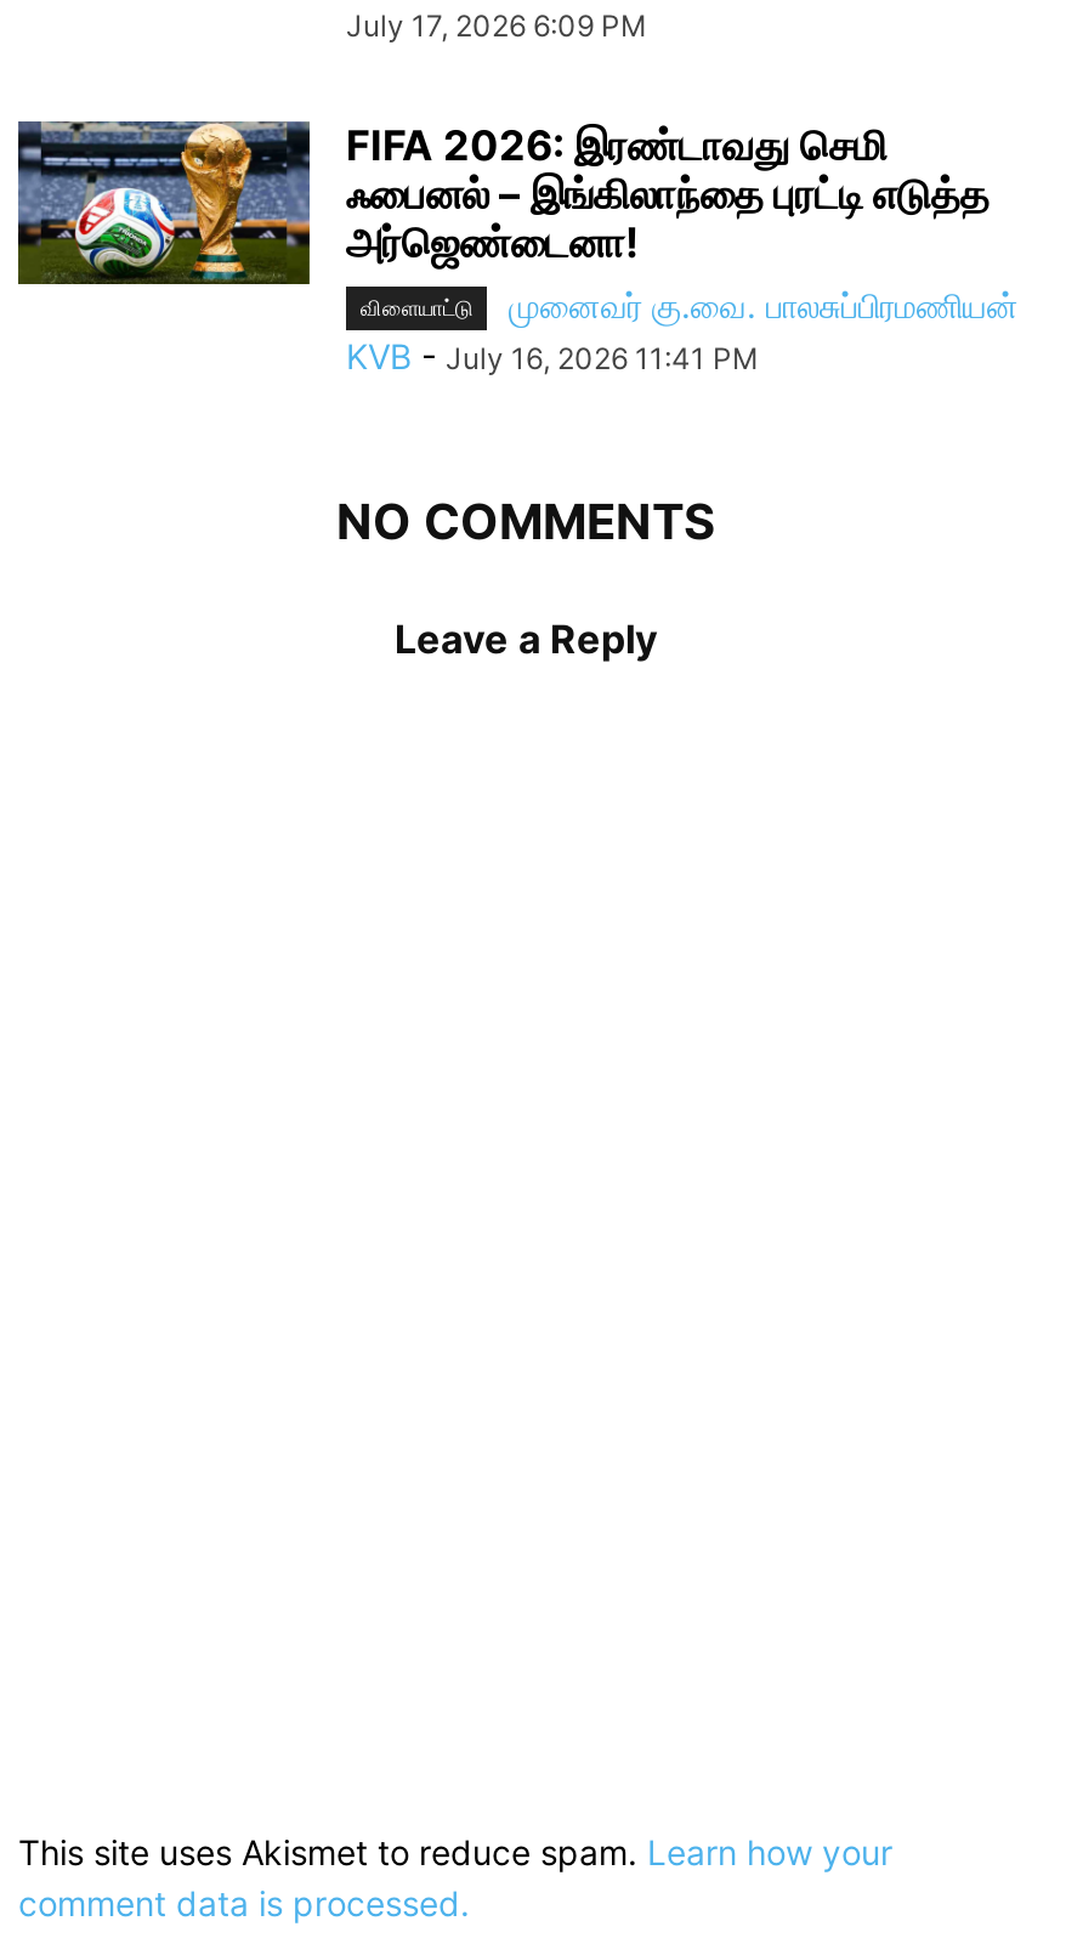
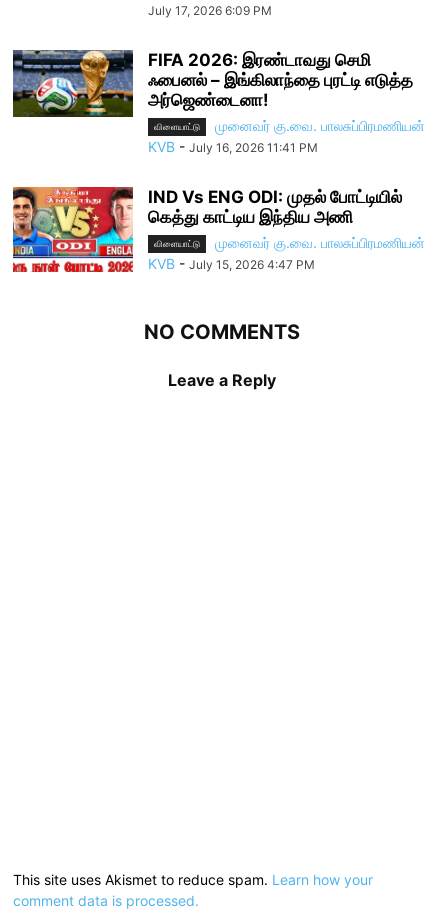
none -> [12,186,425,273] [image] | IND Vs ENG ODI: முதல் போட்டியில் | கெத்து காட்டிய இந்திய அணி | விளையாட்டு | முனைவர் கு.வை. பாலசுப்பிரமணியன் | KVB - July 15, 2026 4:47 PM

